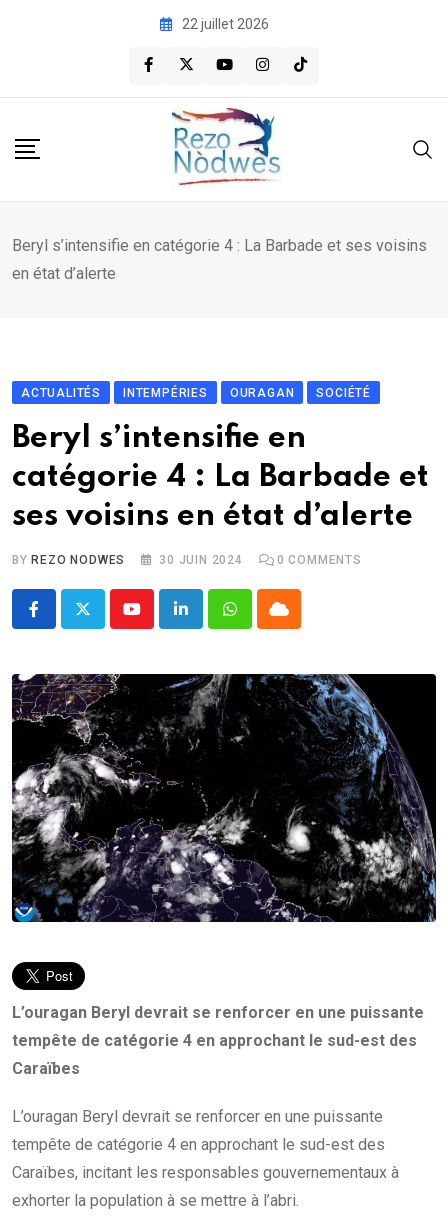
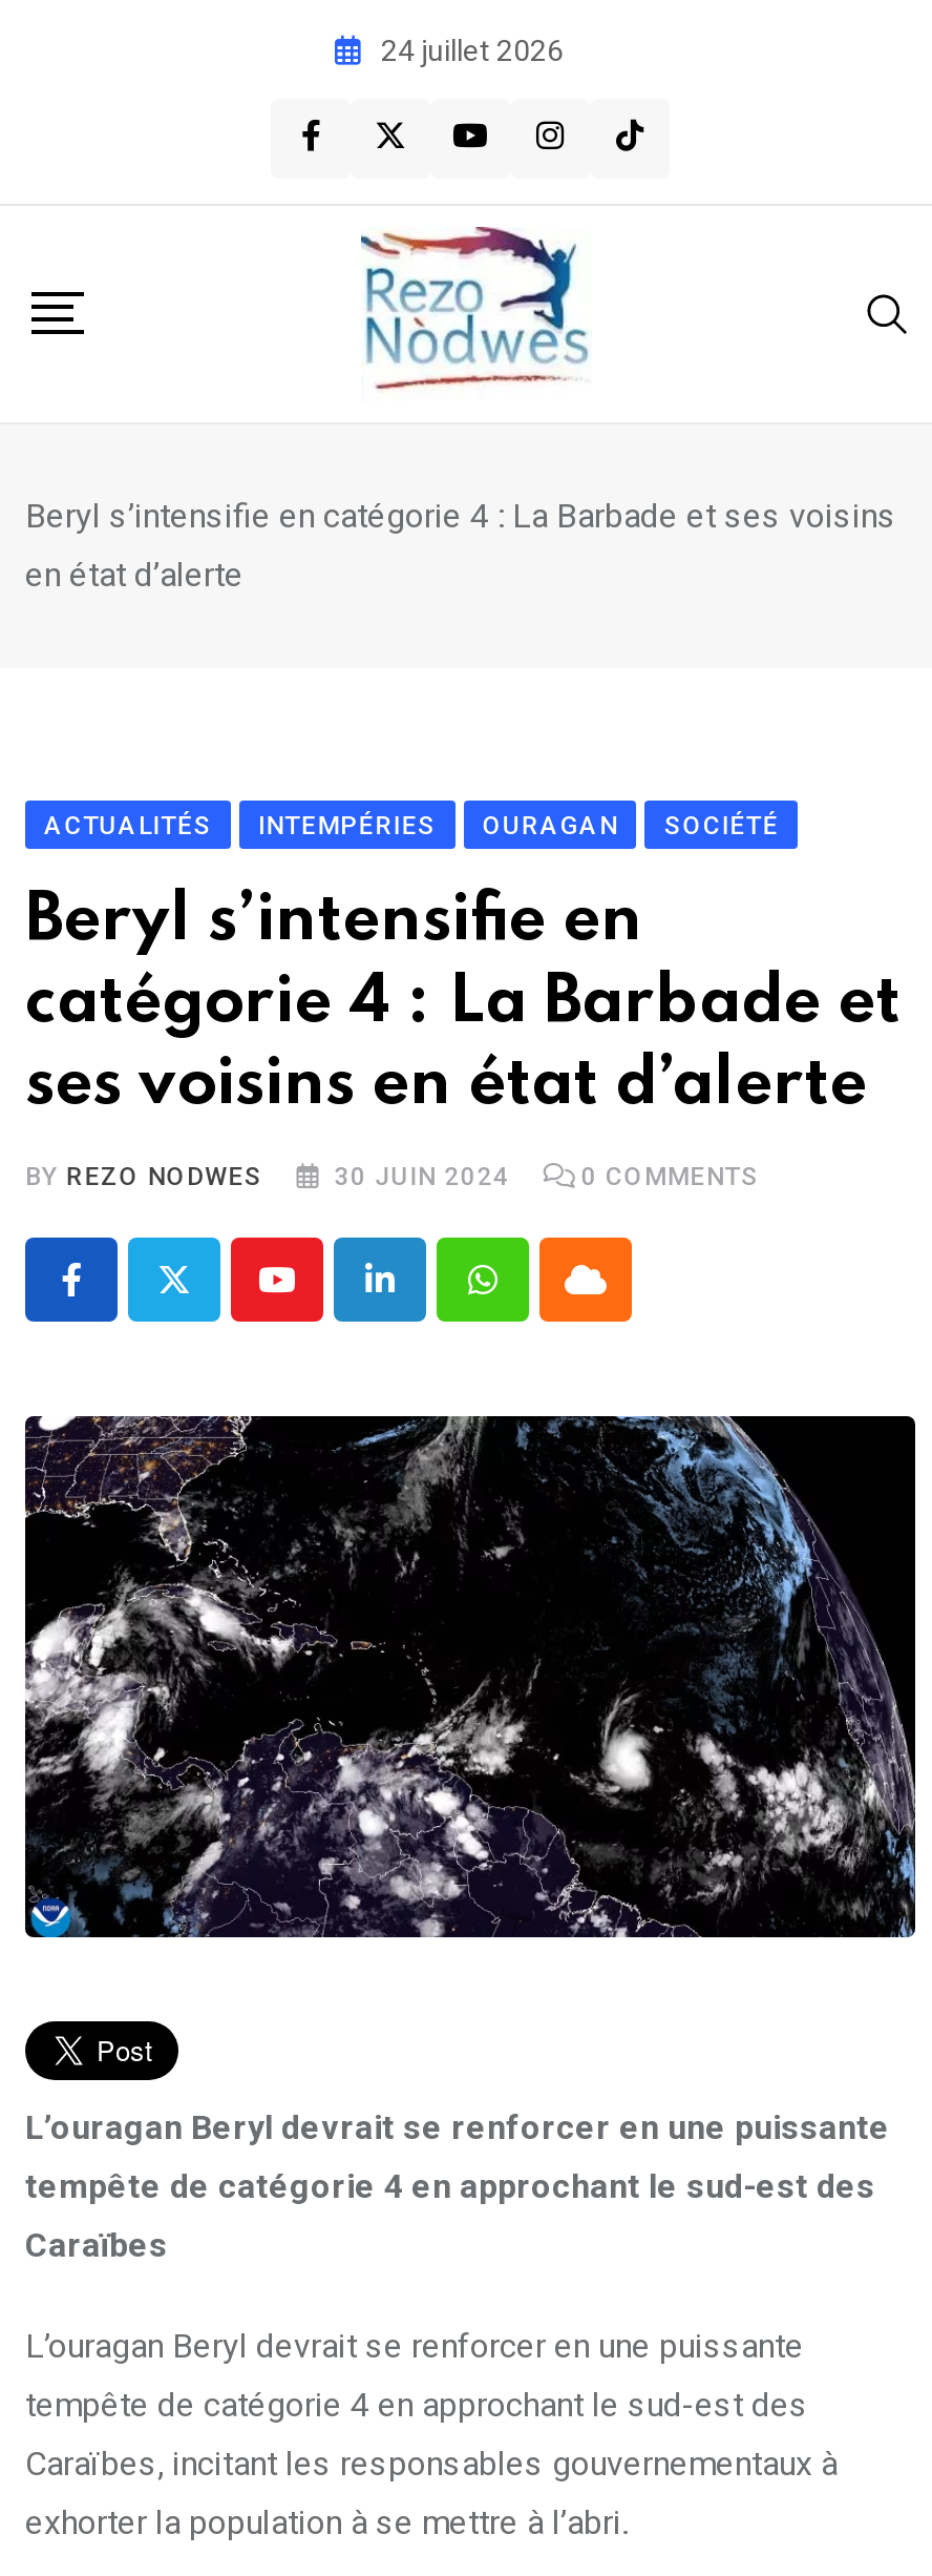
[181,15,268,31] 22 juillet 2026 -> [381,33,564,66] 24 juillet 2026

